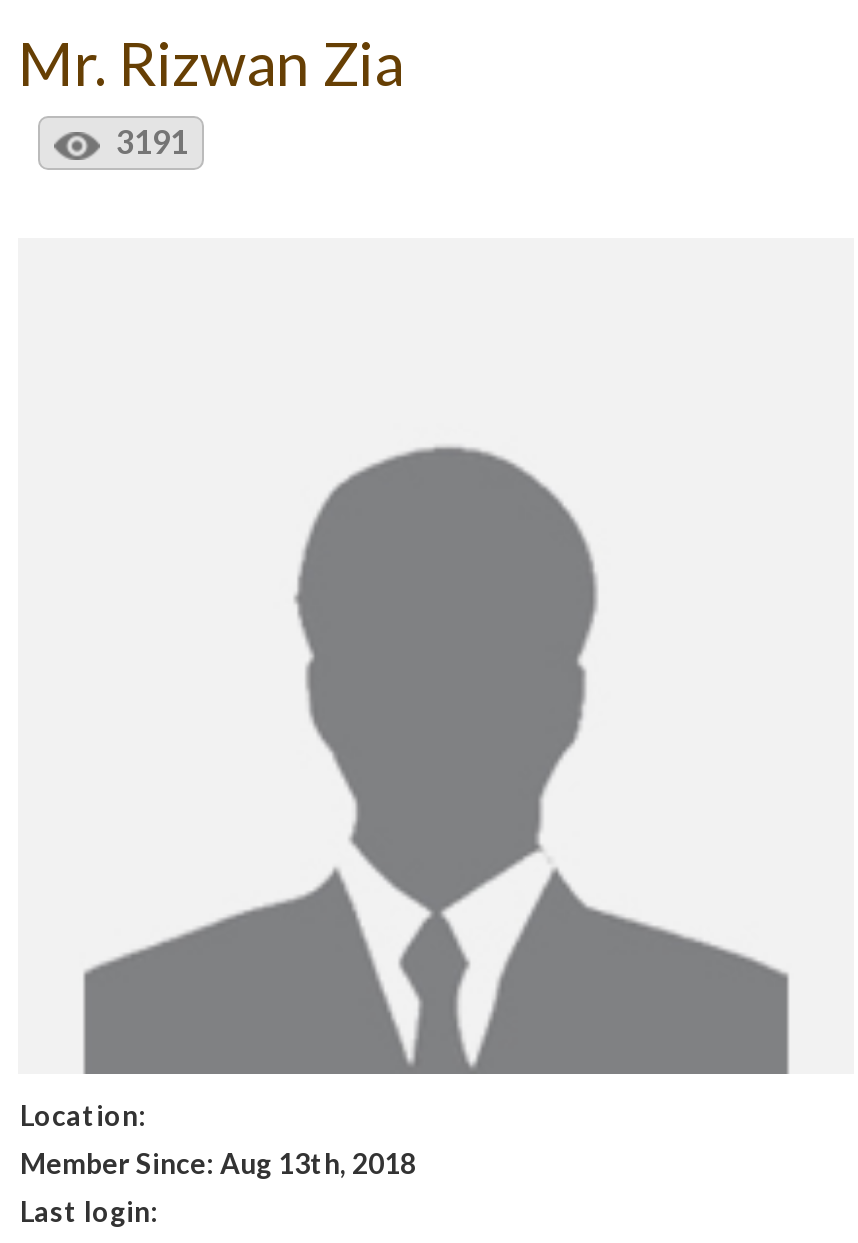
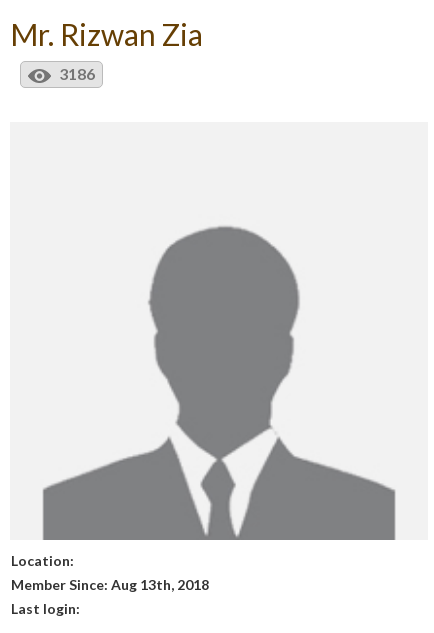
[116,122,188,160] 3191 -> [59,64,95,83] 3186

